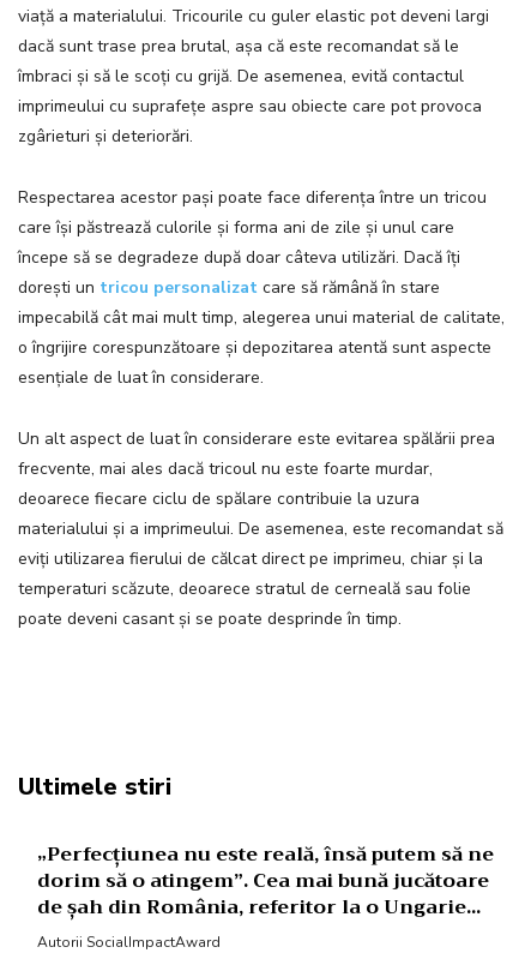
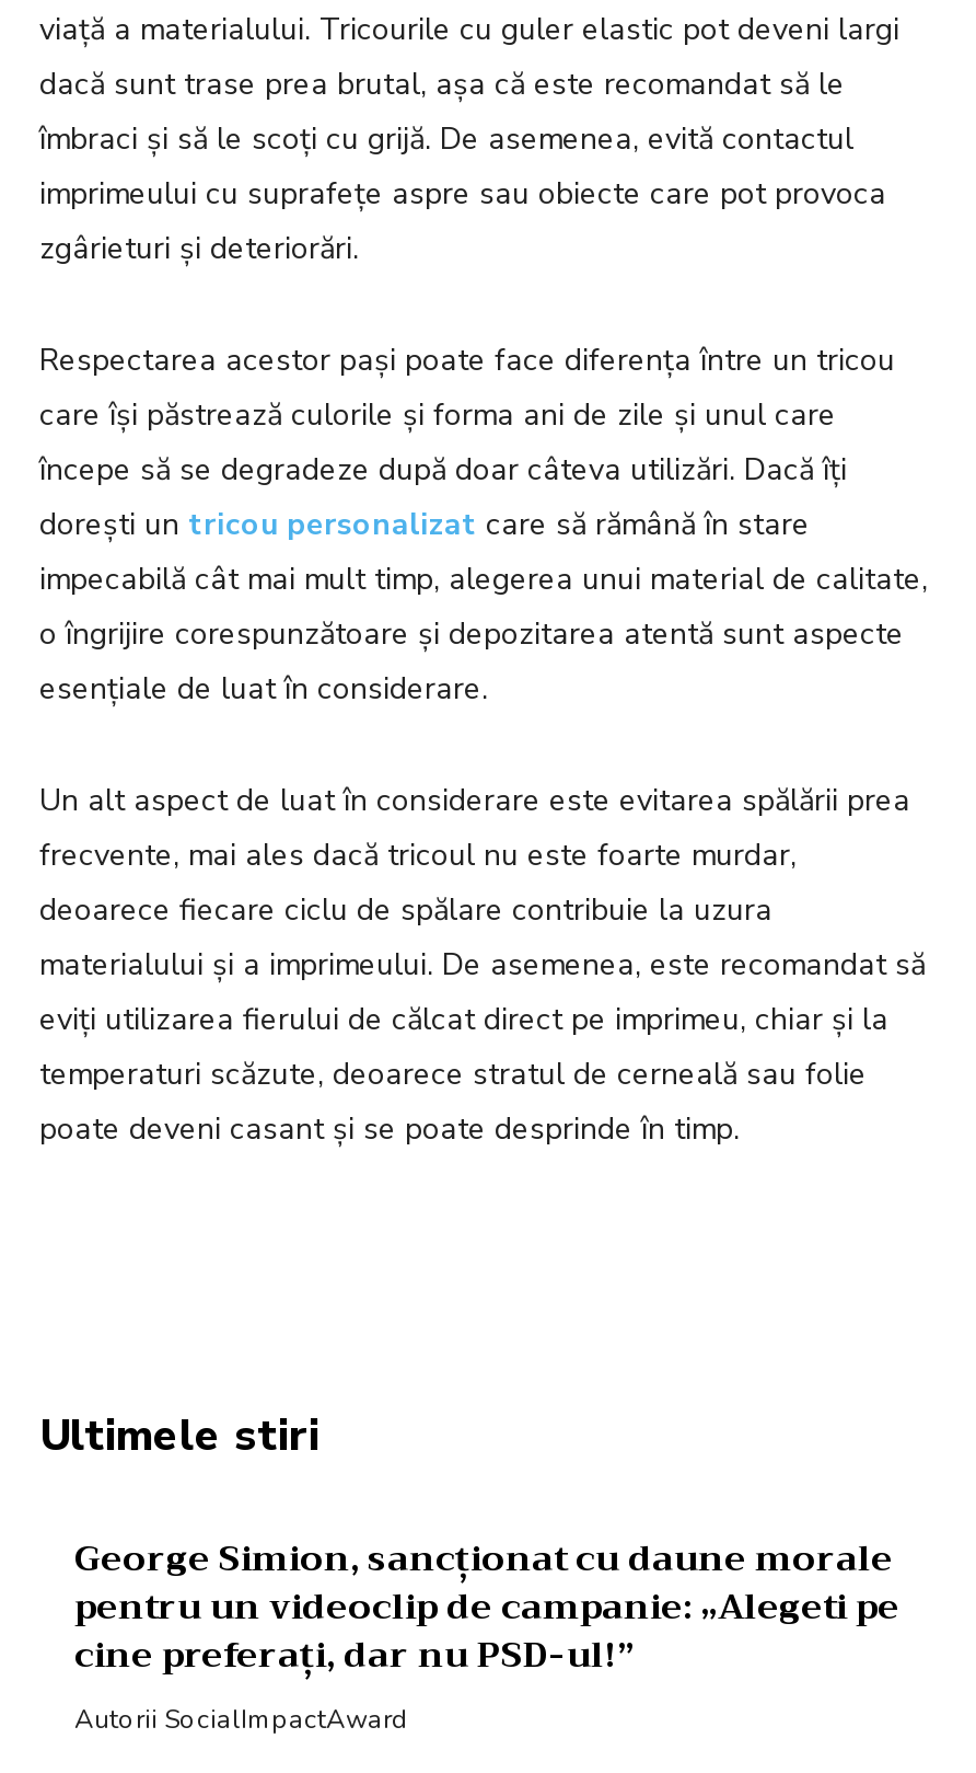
[37,838,494,924] „Perfecțiunea nu este reală, însă putem să ne | dorim să o atingem”. Cea mai bună jucătoare | de șah din România, referitor la o Ungarie... -> [74,1529,899,1686] George Simion, sancționat cu daune morale | pentru un videoclip de campanie: „Alegeti pe | cine preferați, dar nu PSD-ul!”

